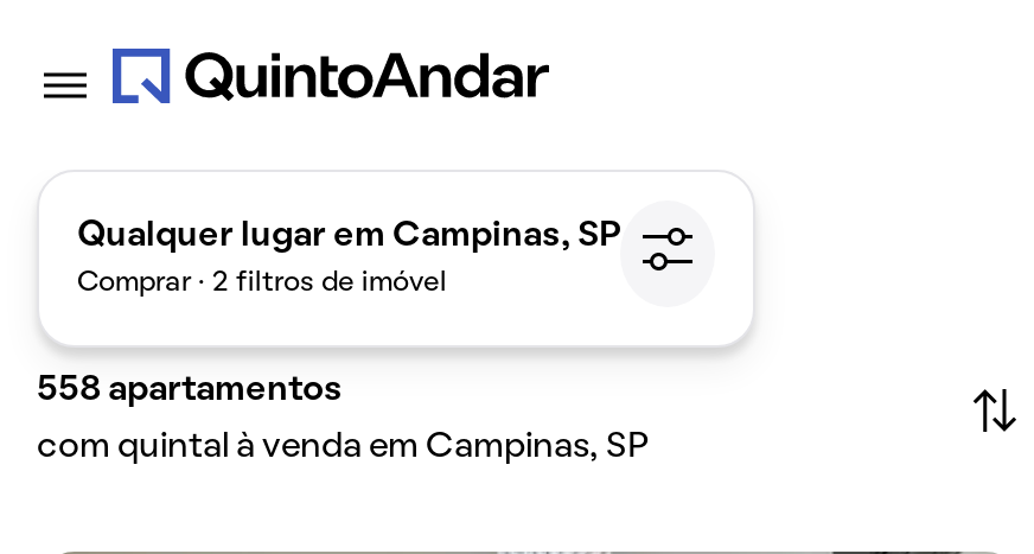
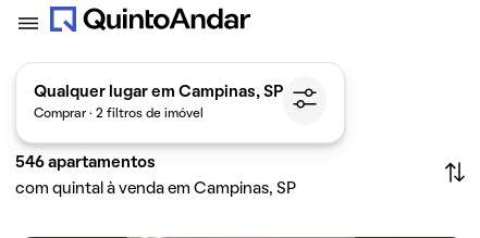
[37,374,343,407] 558 apartamentos -> [15,155,156,171] 546 apartamentos

